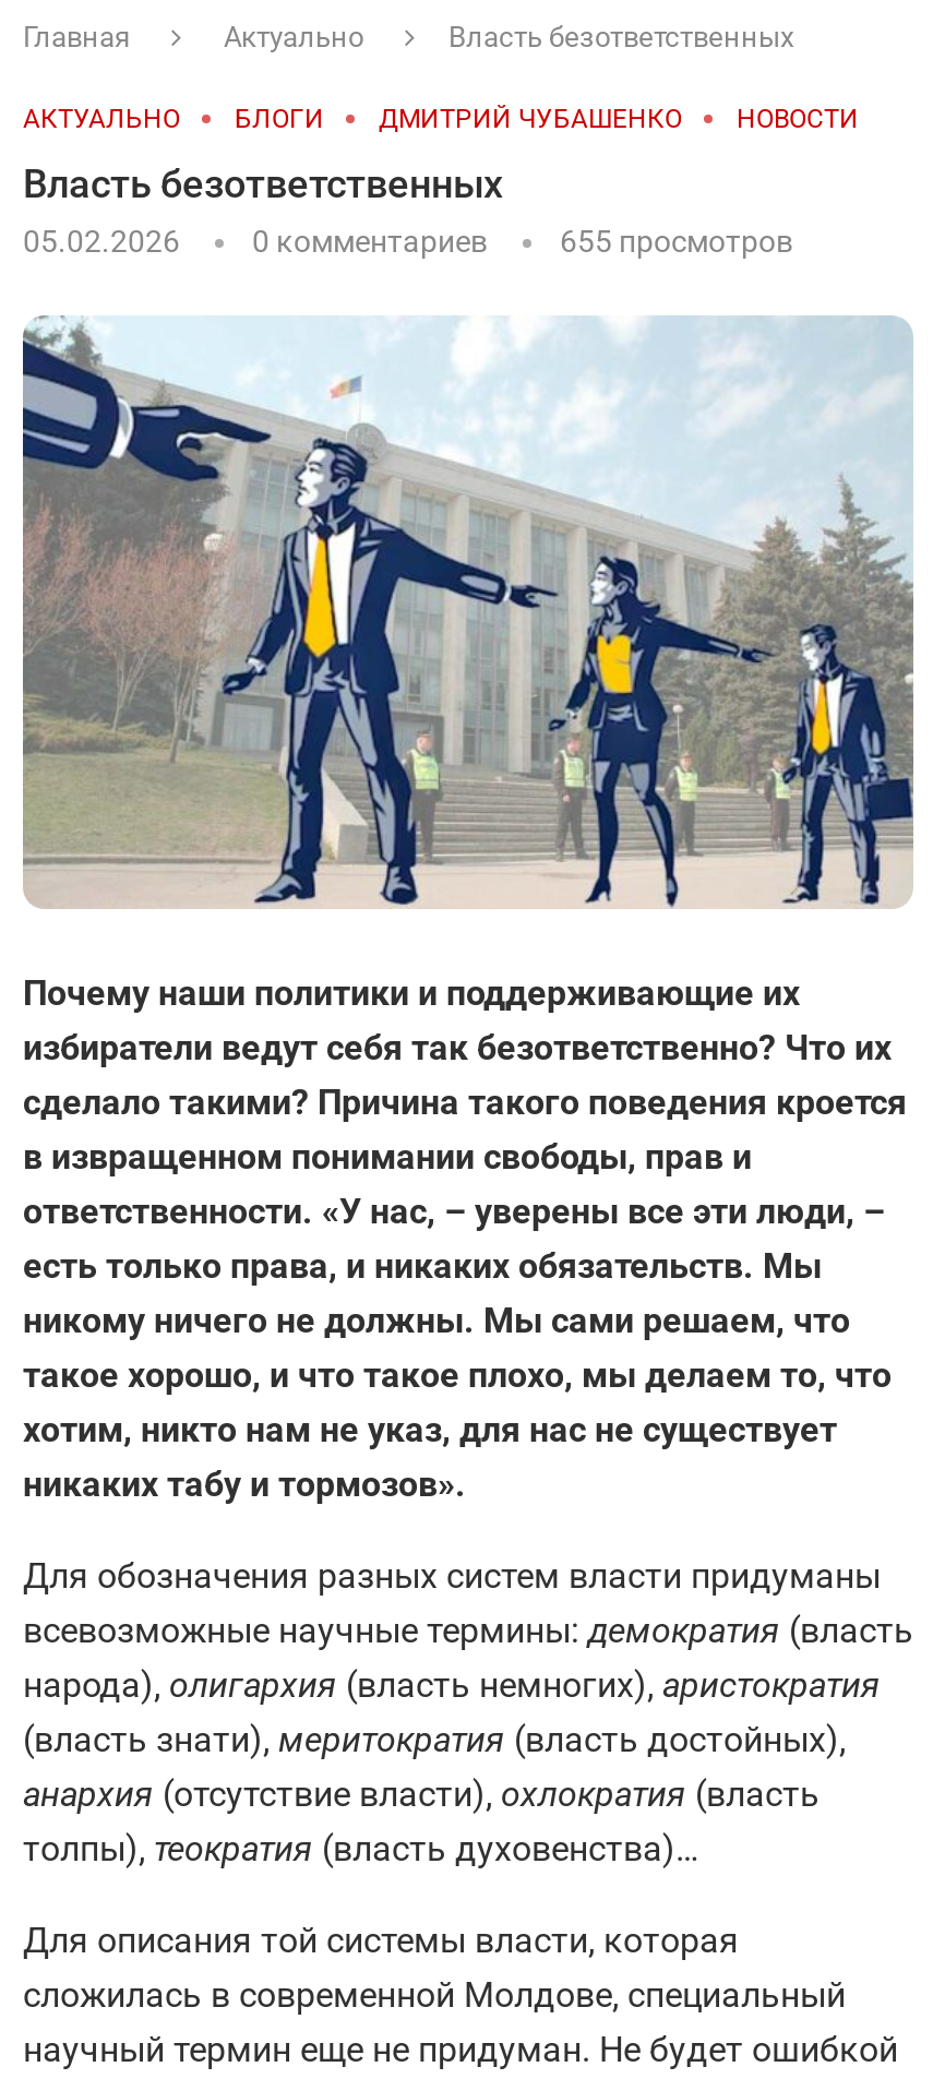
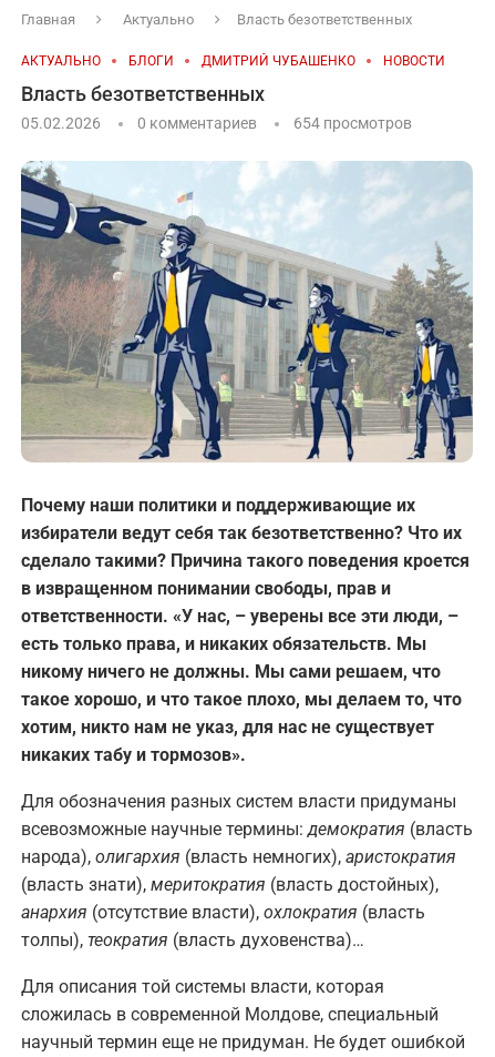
[560,223,793,258] 655 просмотров -> [293,114,412,132] 654 просмотров

